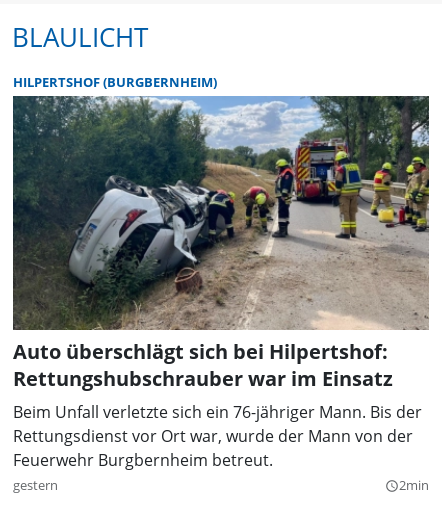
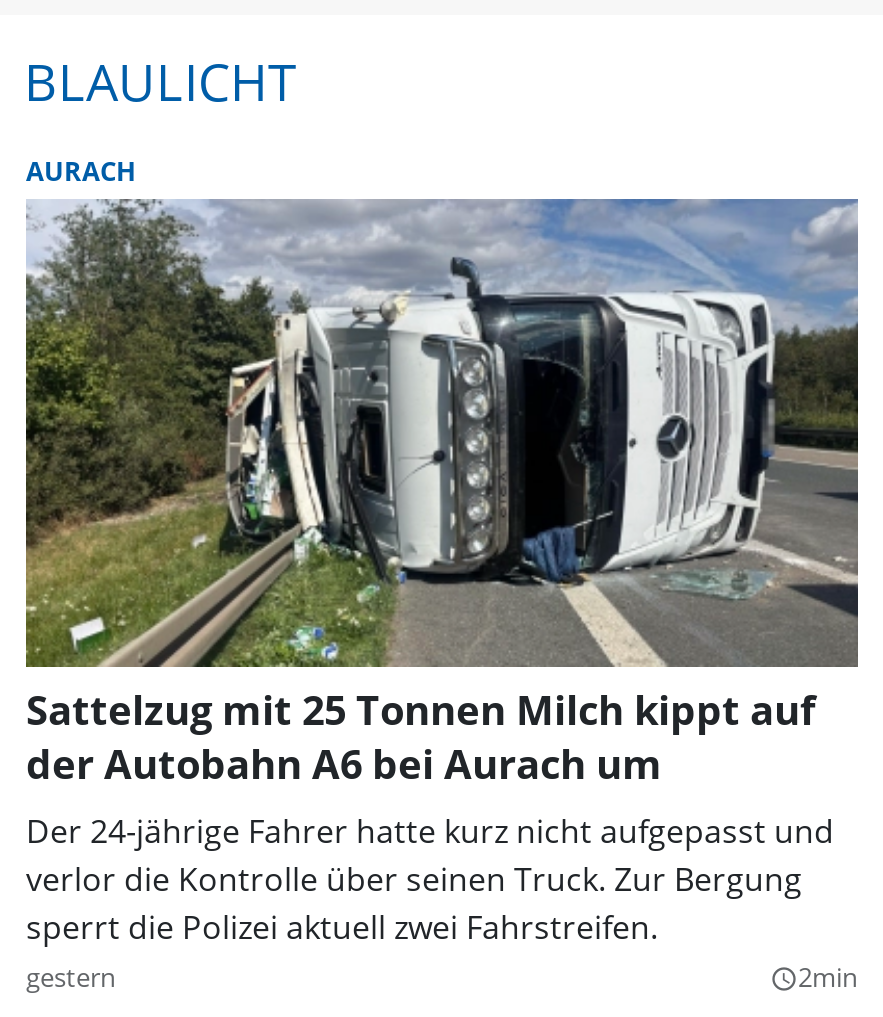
[13,73,217,91] HILPERTSHOF (BURGBERNHEIM) -> [26,154,136,190] AURACH
[12,95,429,471] [image] | Auto überschlägt sich bei Hilpertshof: | Rettungshubschrauber war im Einsatz | Beim Unfall verletzte sich ein 76-jähriger Mann. Bis der | Rettungsdienst vor Ort war, wurde der Mann von der | Feuerwehr Burgbernheim betreut. -> [24,197,858,950] [image] | Sattelzug mit 25 Tonnen Milch kippt auf | der Autobahn A6 bei Aurach um | Der 24-jährige Fahrer hatte kurz nicht aufgepasst und | verlor die Kontrolle über seinen Truck. Zur Bergung | sperrt die Polizei aktuell zwei Fahrstreifen.

